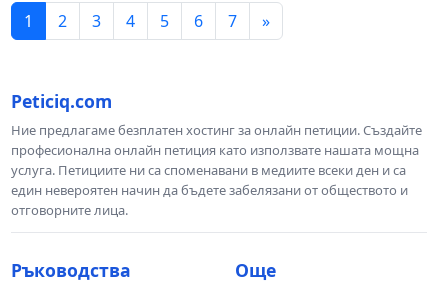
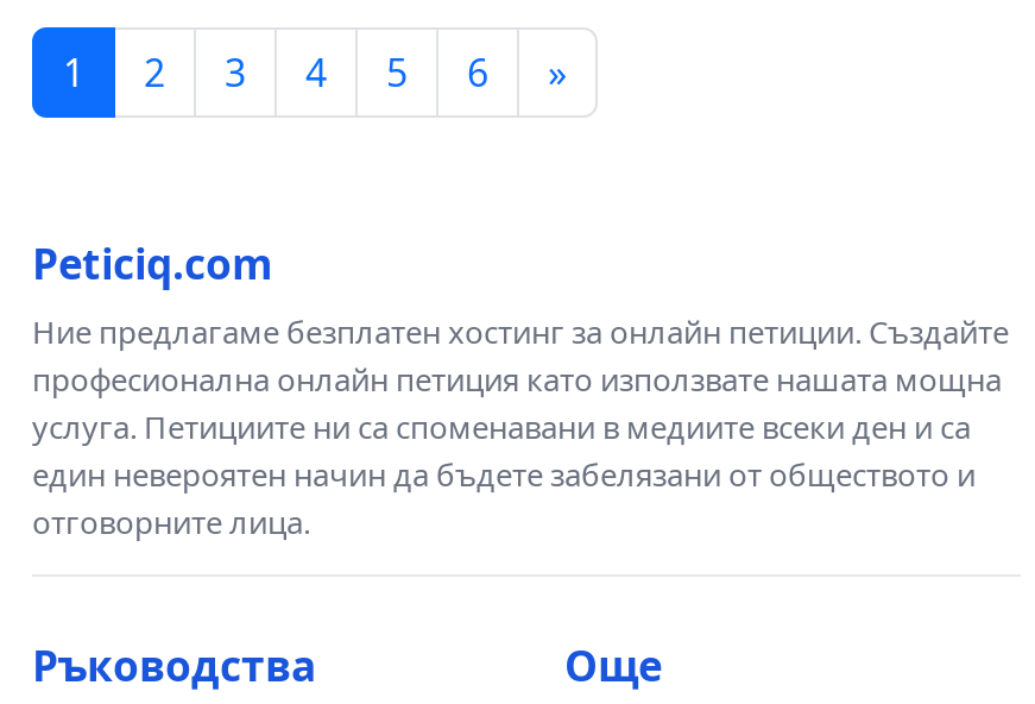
[228,10,237,32] 7 -> none

